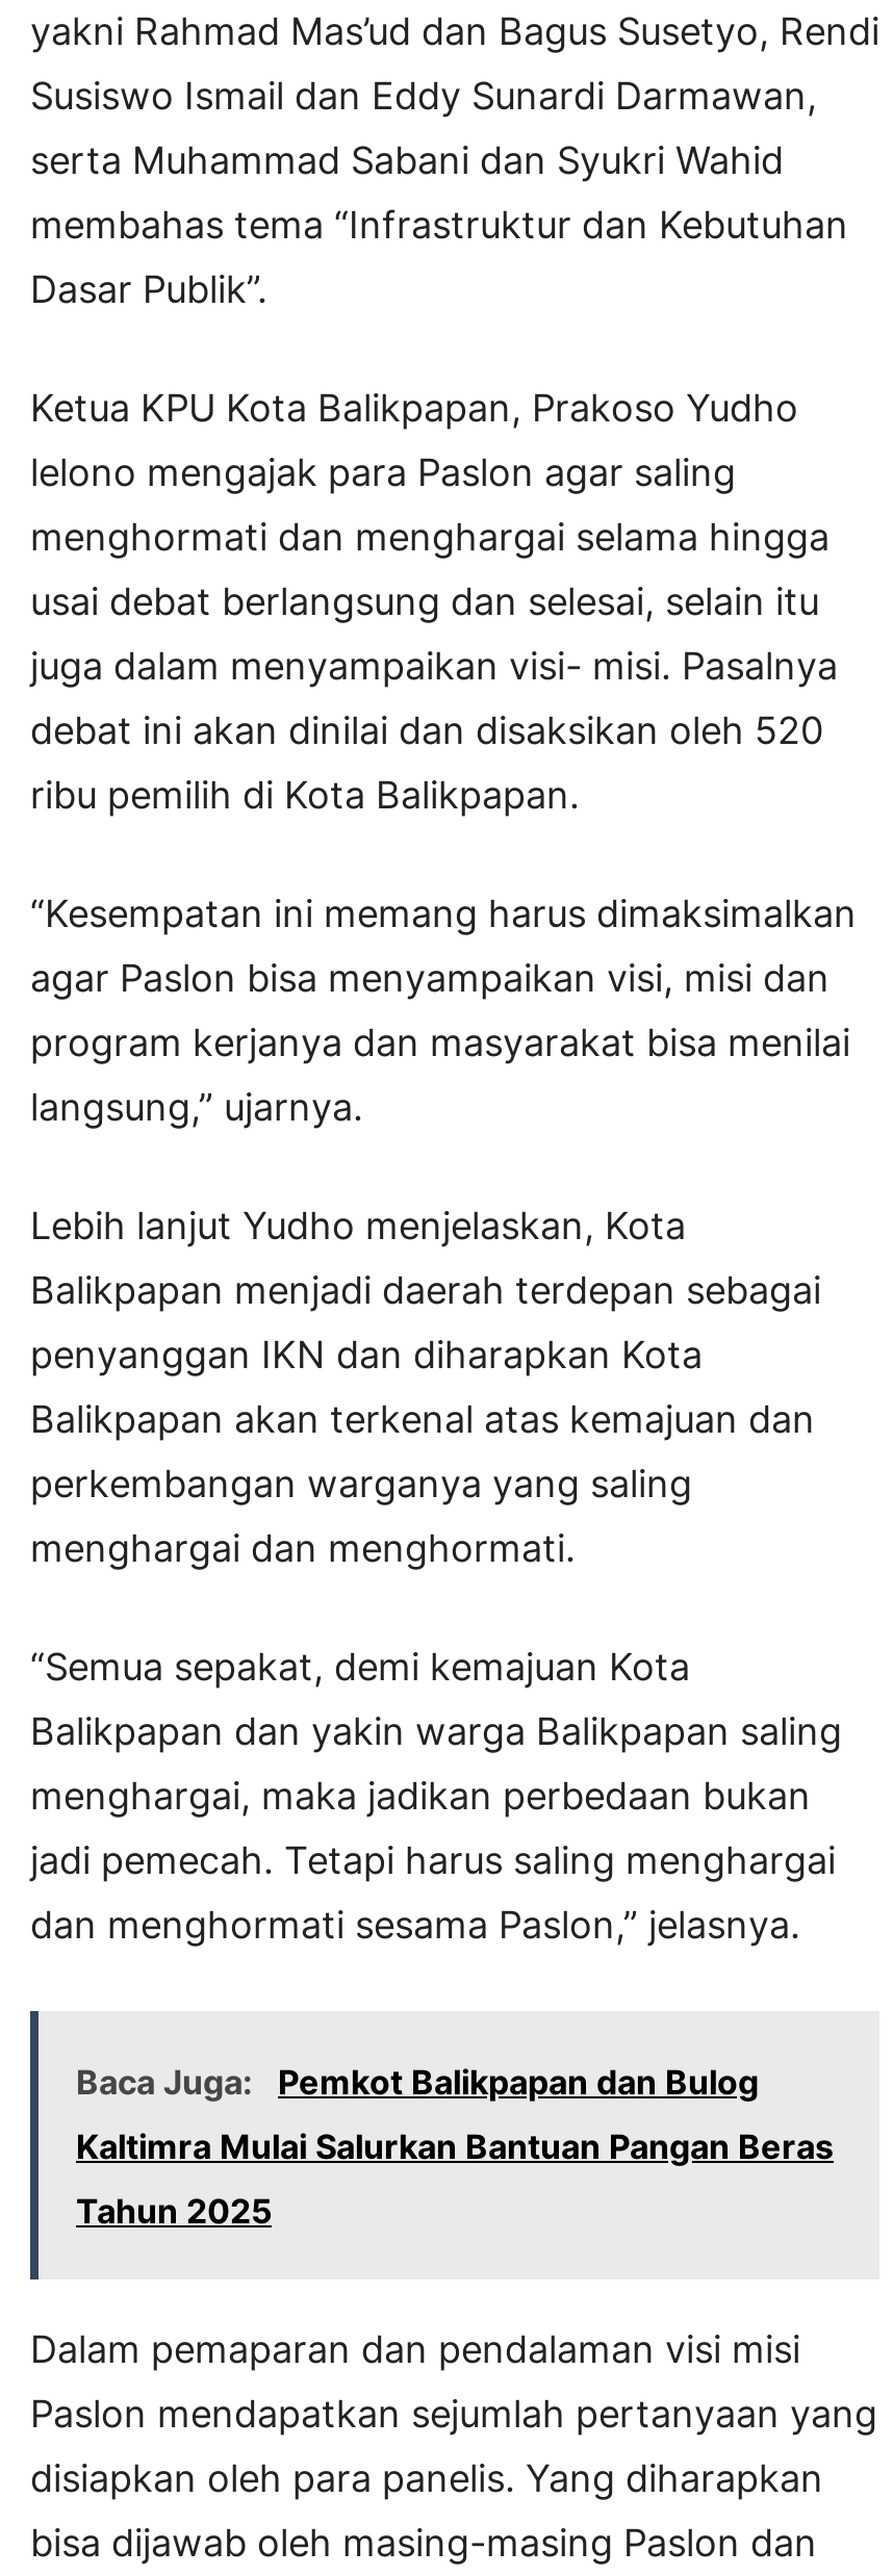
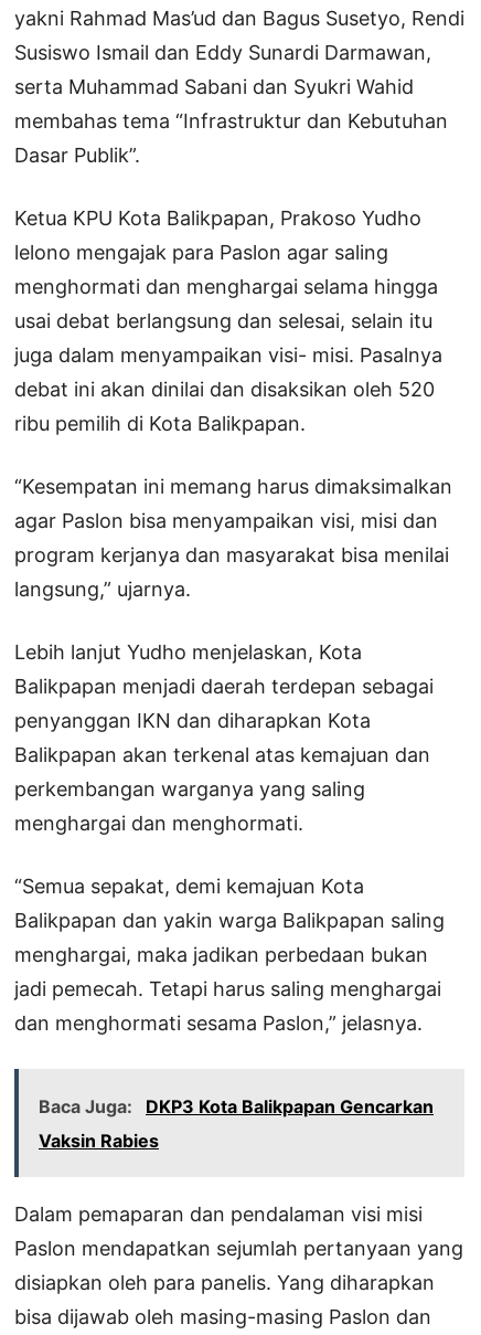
[76,2062,834,2232] Baca Juga: Pemkot Balikpapan dan Bulog | Kaltimra Mulai Salurkan Bantuan Pangan Beras | Tahun 2025 -> [39,1095,434,1151] Baca Juga: DKP3 Kota Balikpapan Gencarkan | Vaksin Rabies

